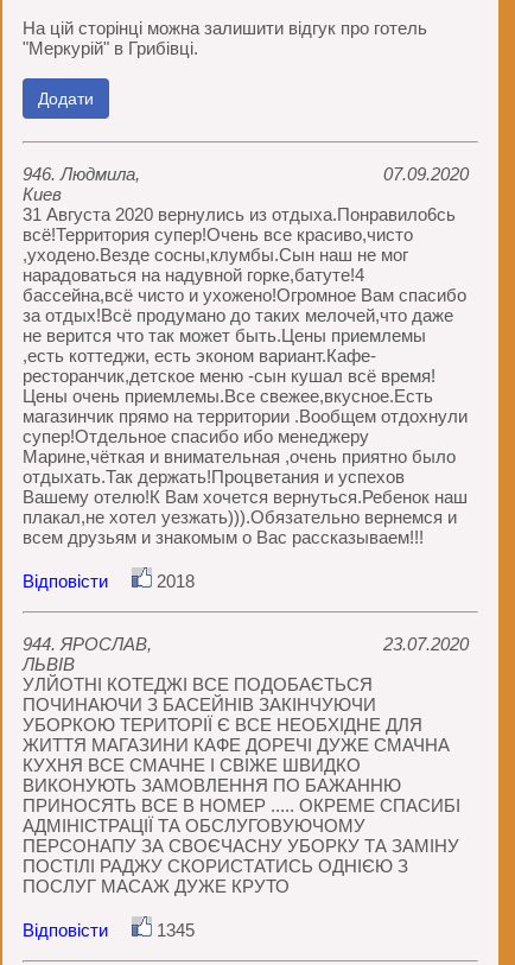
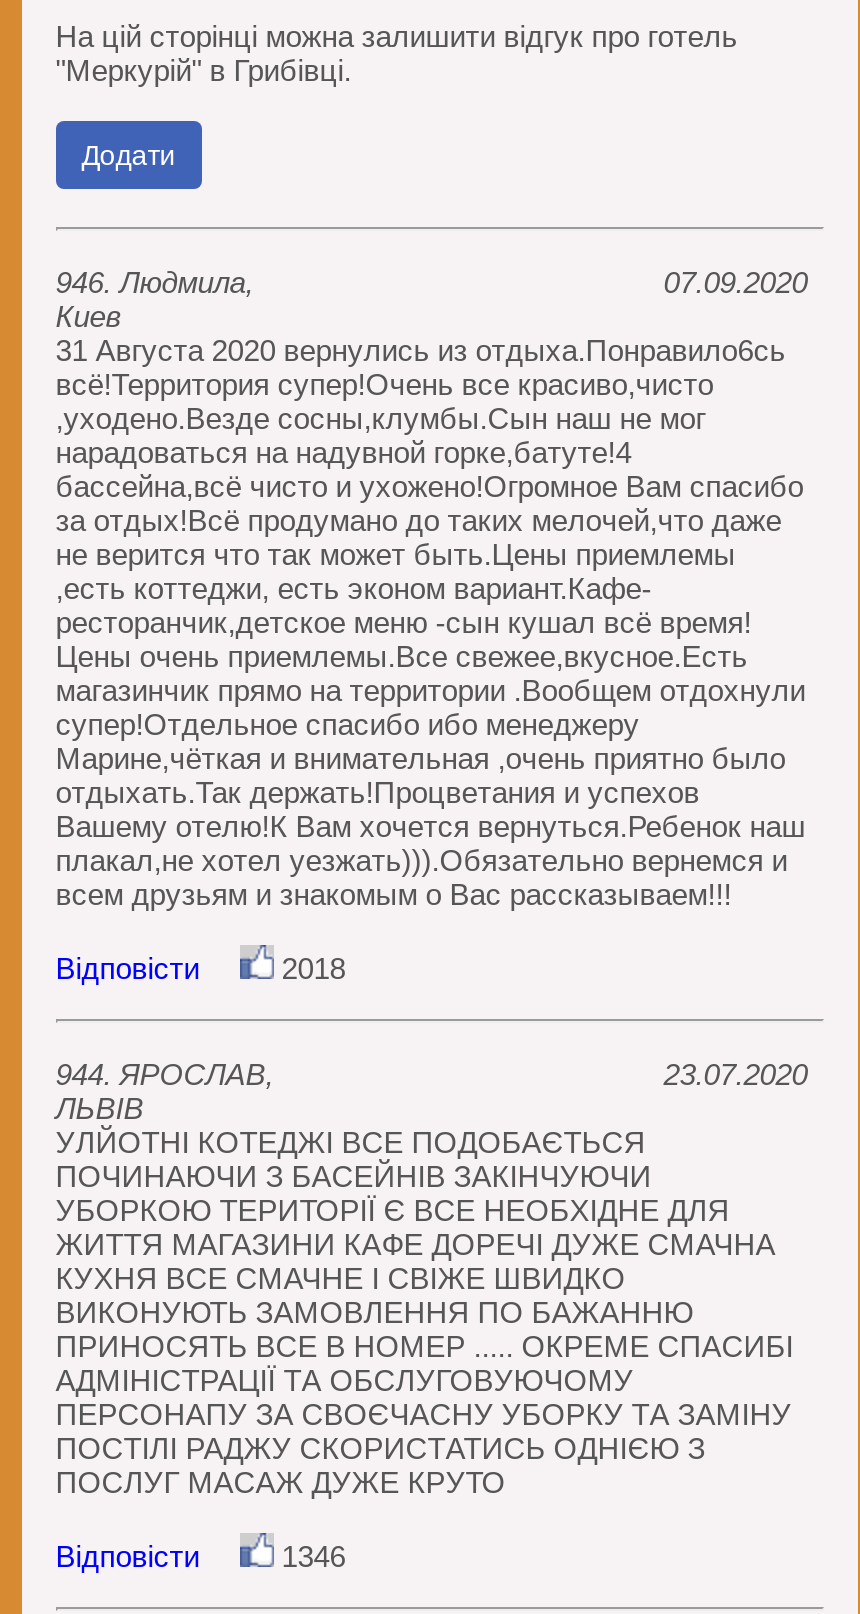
[152,920,208,940] 1345 -> [273,1539,369,1573] 1346

